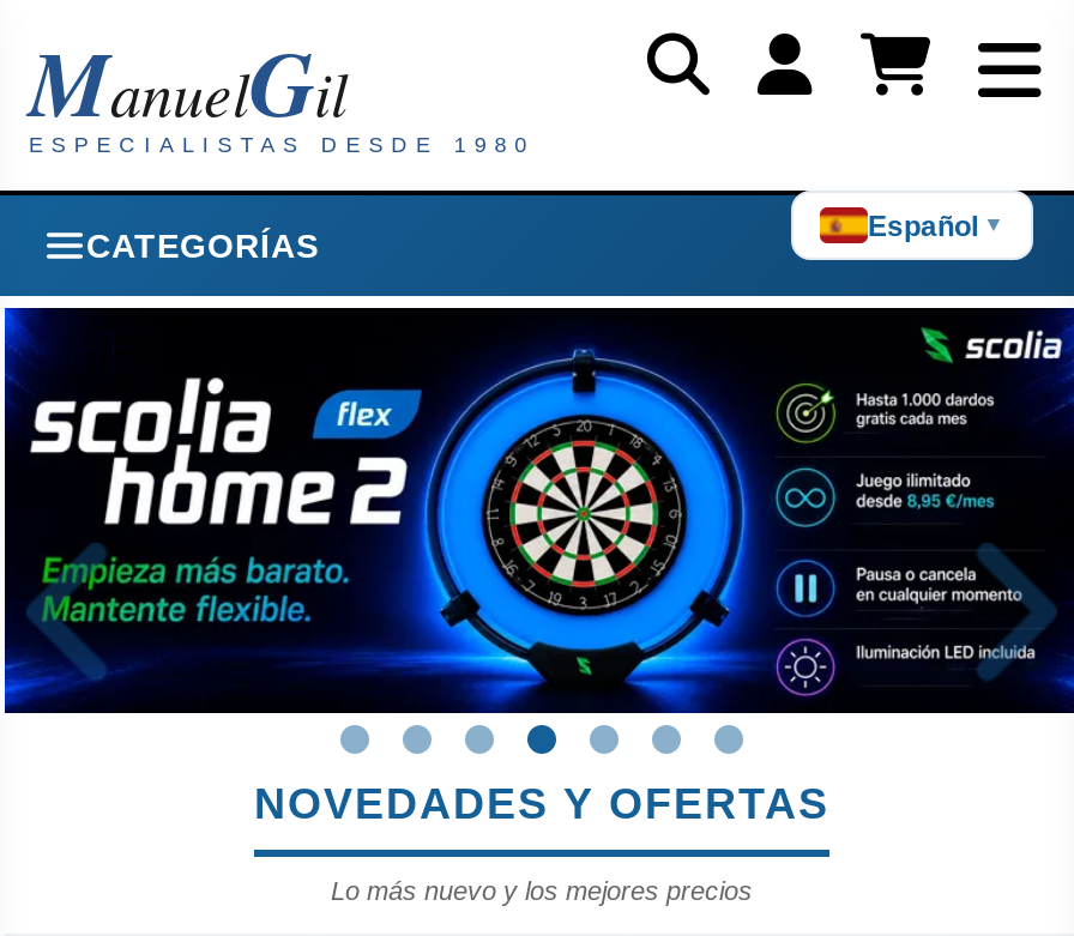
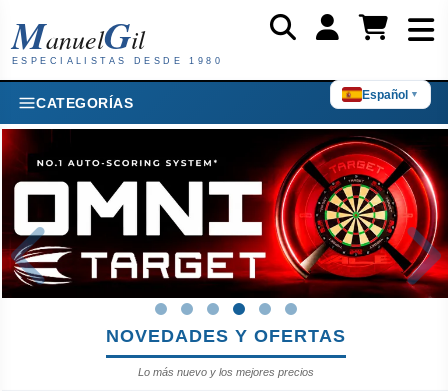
[7,306,1067,756] [image] -> [3,128,445,316] [image]

